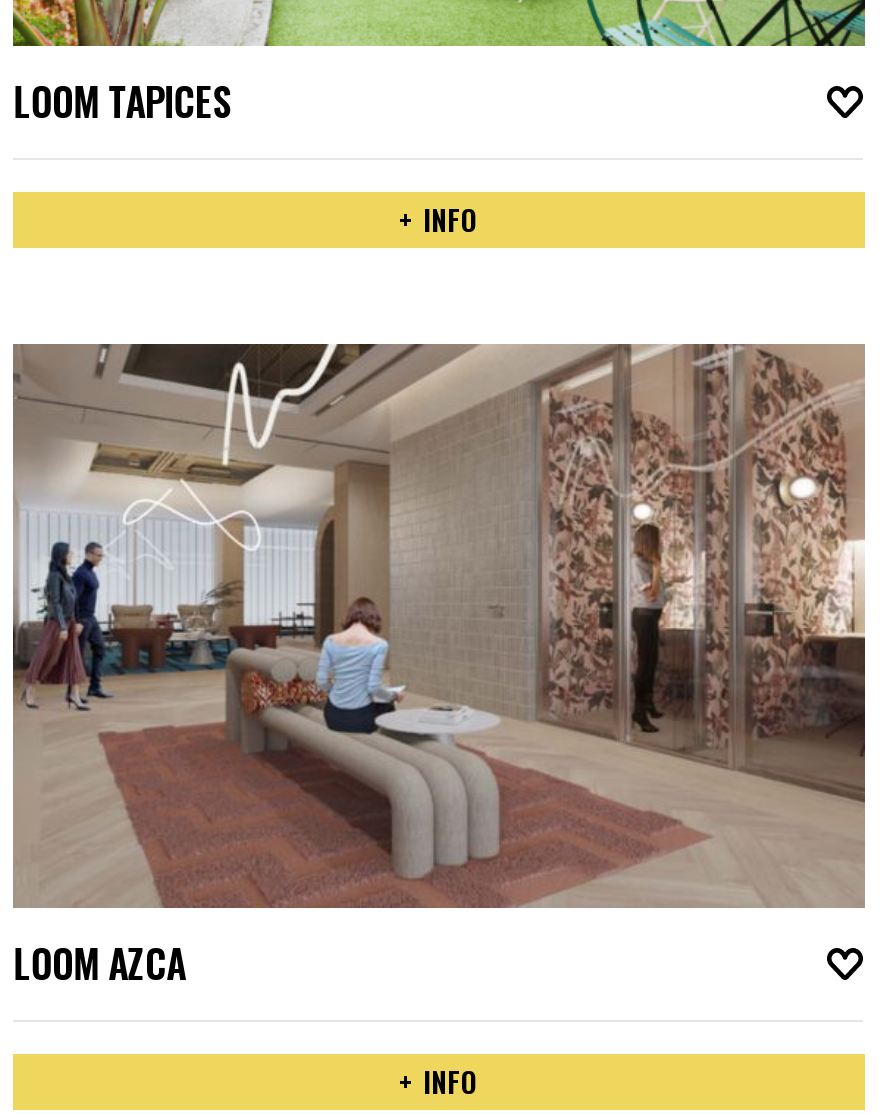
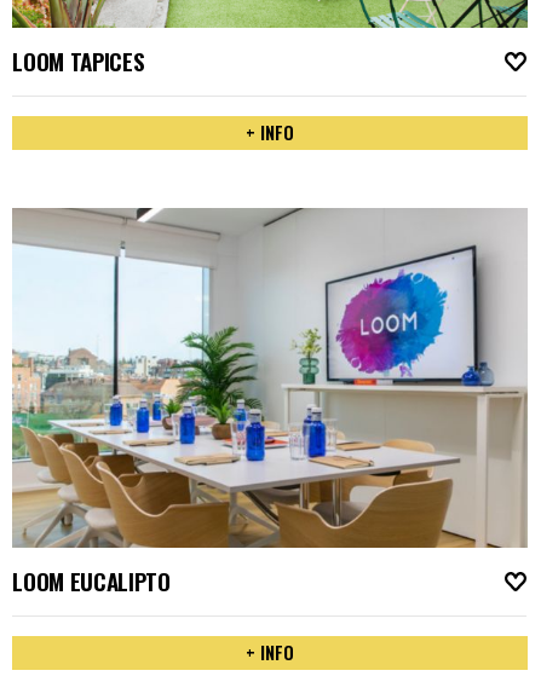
[11,342,867,991] [image] | LOOM AZCA -> [12,208,526,599] [image] | LOOM EUCALIPTO

